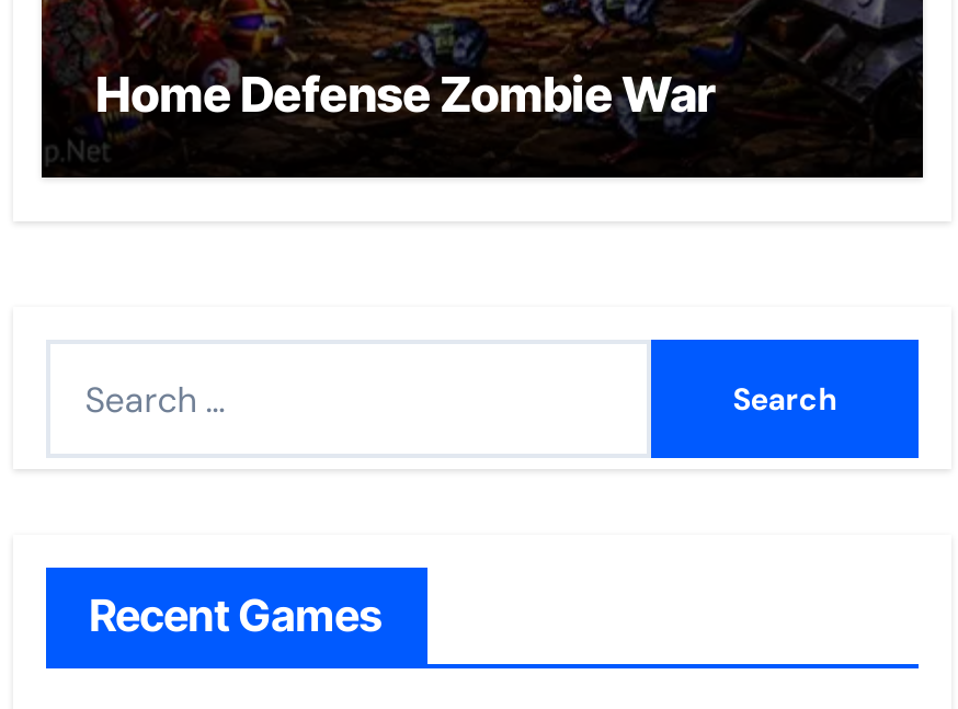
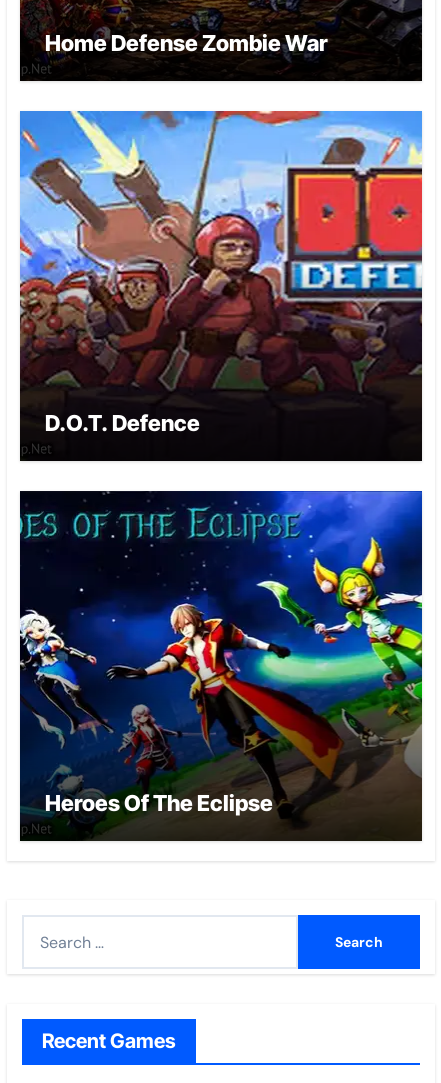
none -> [19,110,423,462] [image] | D.O.T. Defence
none -> [19,490,423,840] [image] | Heroes Of The Eclipse

